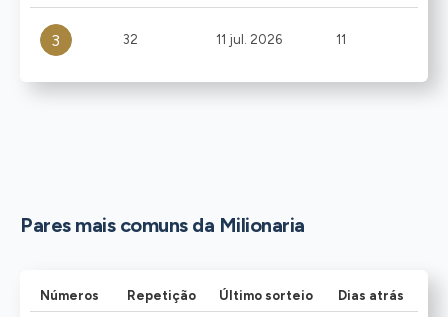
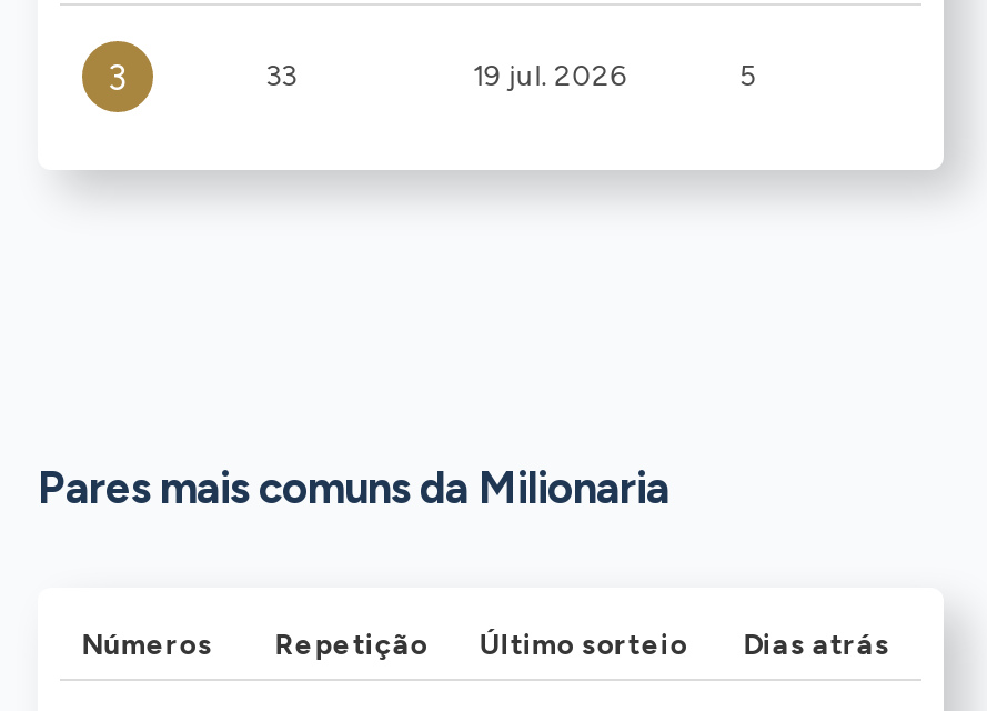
[123,31,138,46] 32 -> [266,58,297,91] 33
[216,31,282,46] 11 jul. 2026 -> [473,58,626,91] 19 jul. 2026
[336,31,346,46] 11 -> [739,58,757,91] 5

